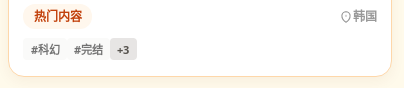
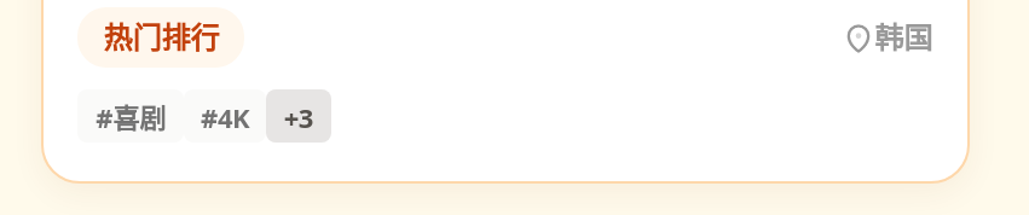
[34,8,82,25] 热门内容 -> [104,17,220,58] 热门排行
[31,41,103,56] #科幻 | #完结 -> [96,98,249,134] #喜剧 | #4K

